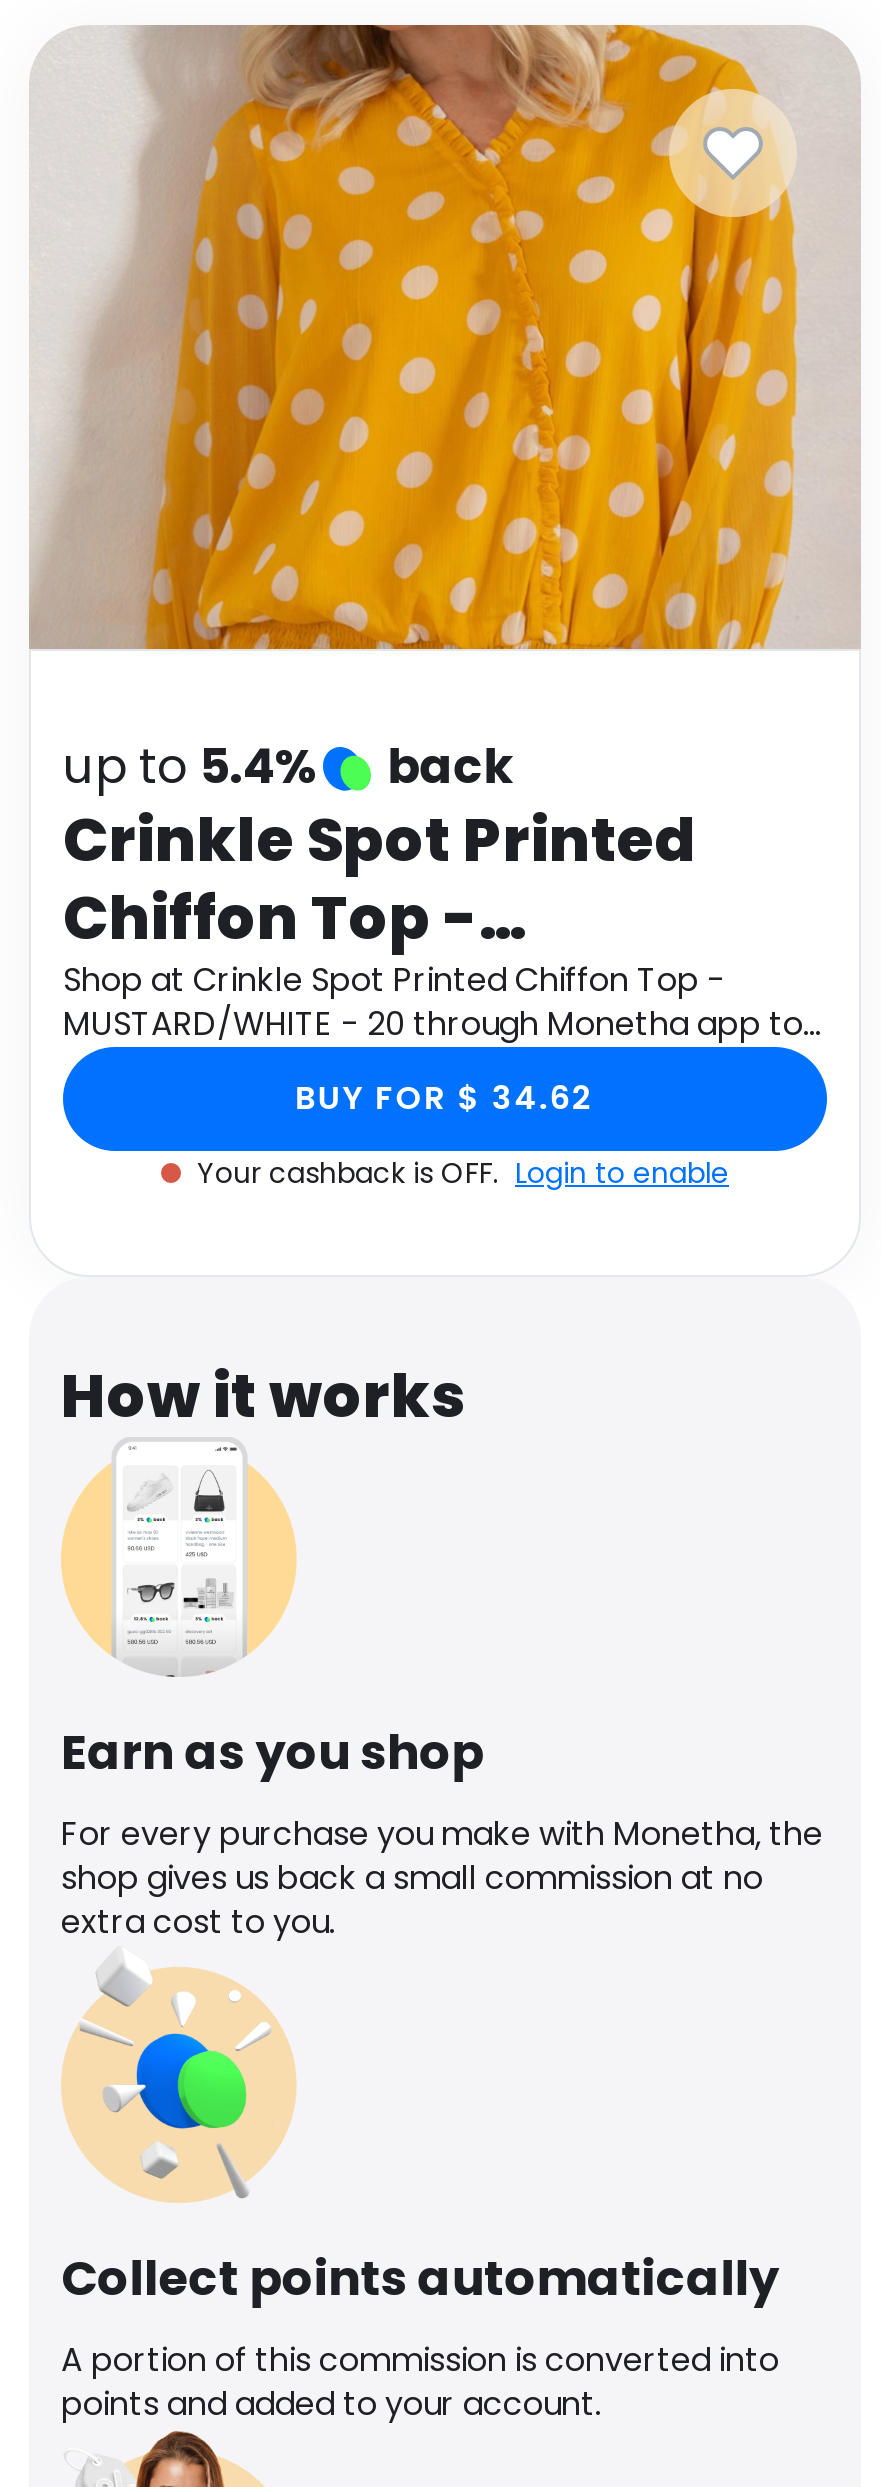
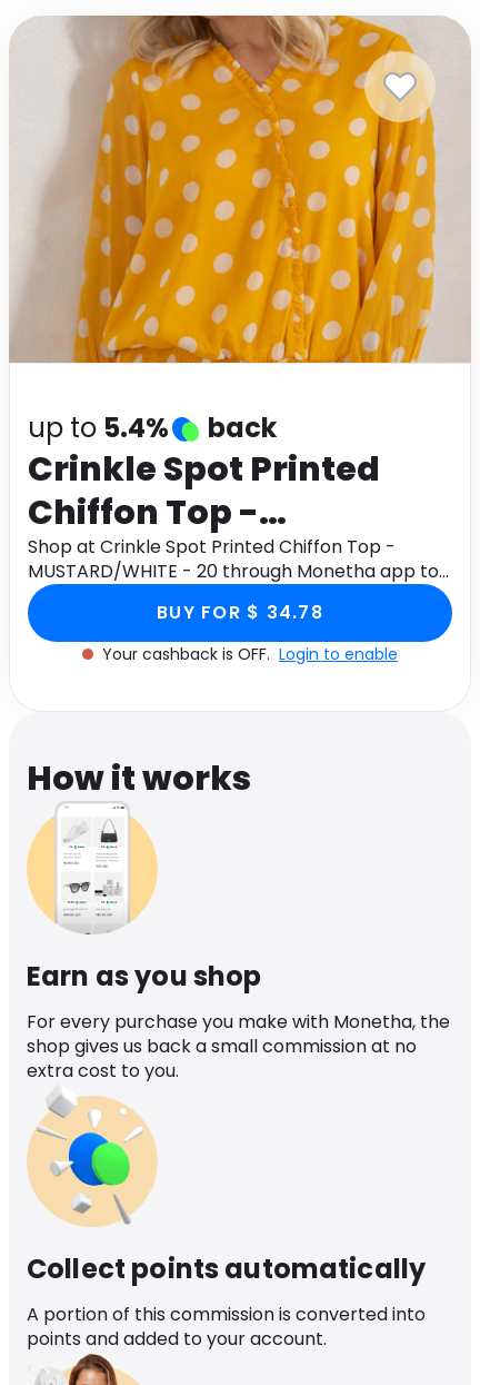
[295,1075,595,1121] BUY FOR $ 34.62 -> [157,600,323,625] BUY FOR $ 34.78

